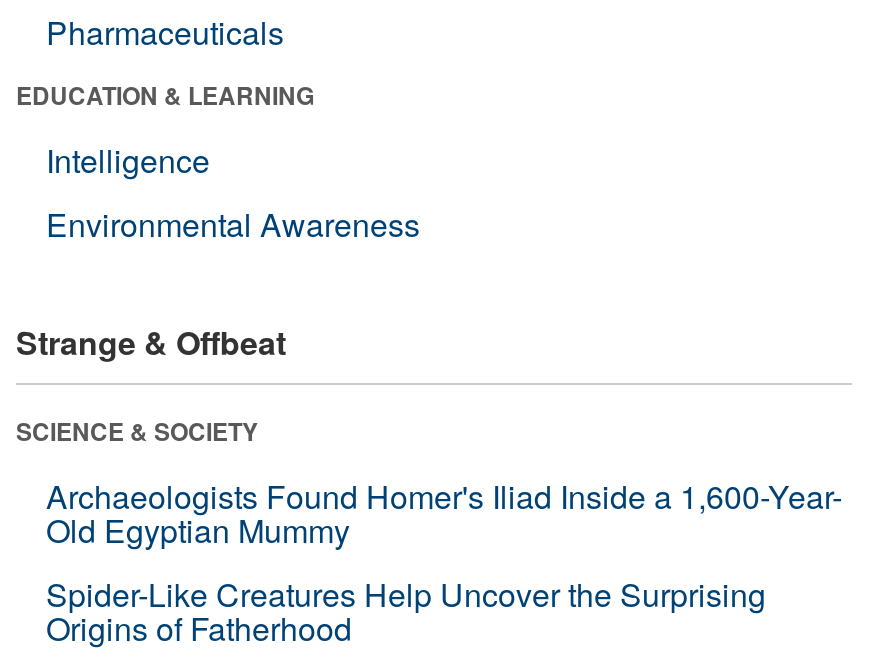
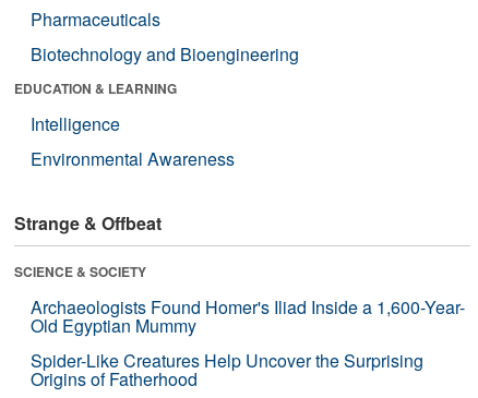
none -> [31,41,299,66] Biotechnology and Bioengineering

